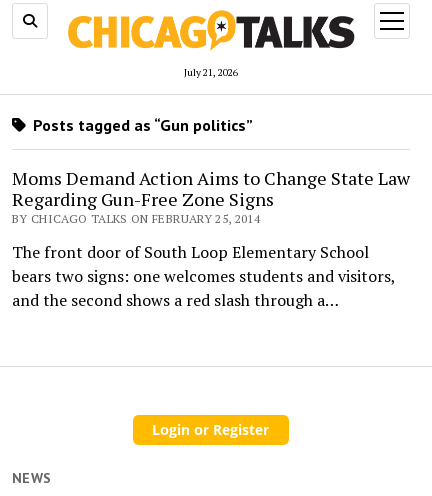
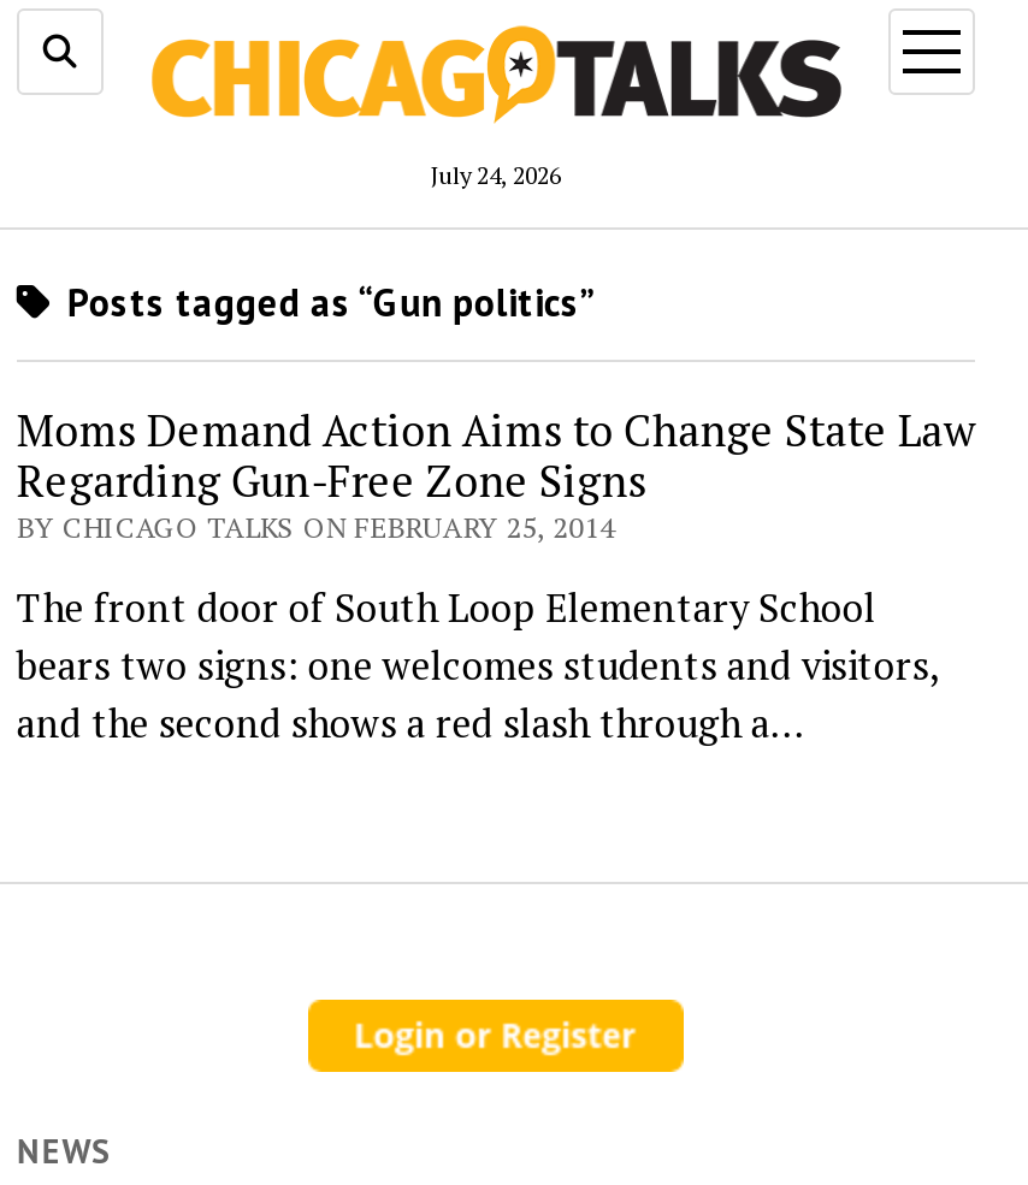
[184,66,238,79] July 21, 2026 -> [431,161,561,192] July 24, 2026

